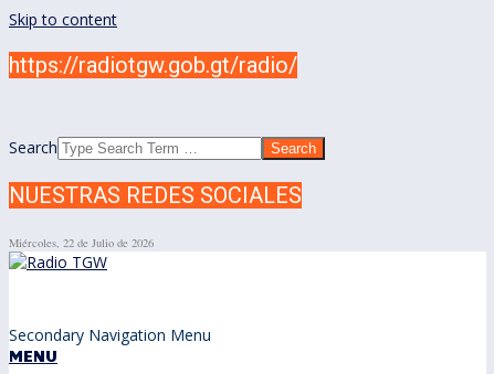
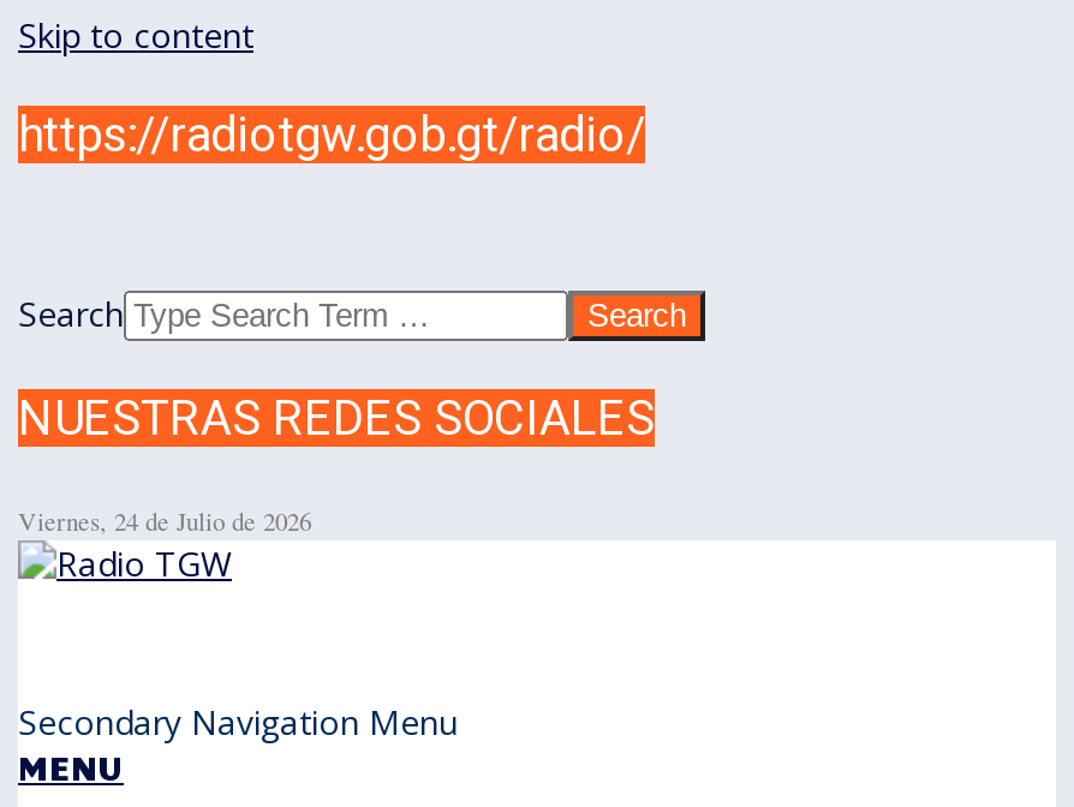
[9,235,154,250] Miércoles, 22 de Julio de 2026 -> [18,504,311,538] Viernes, 24 de Julio de 2026

